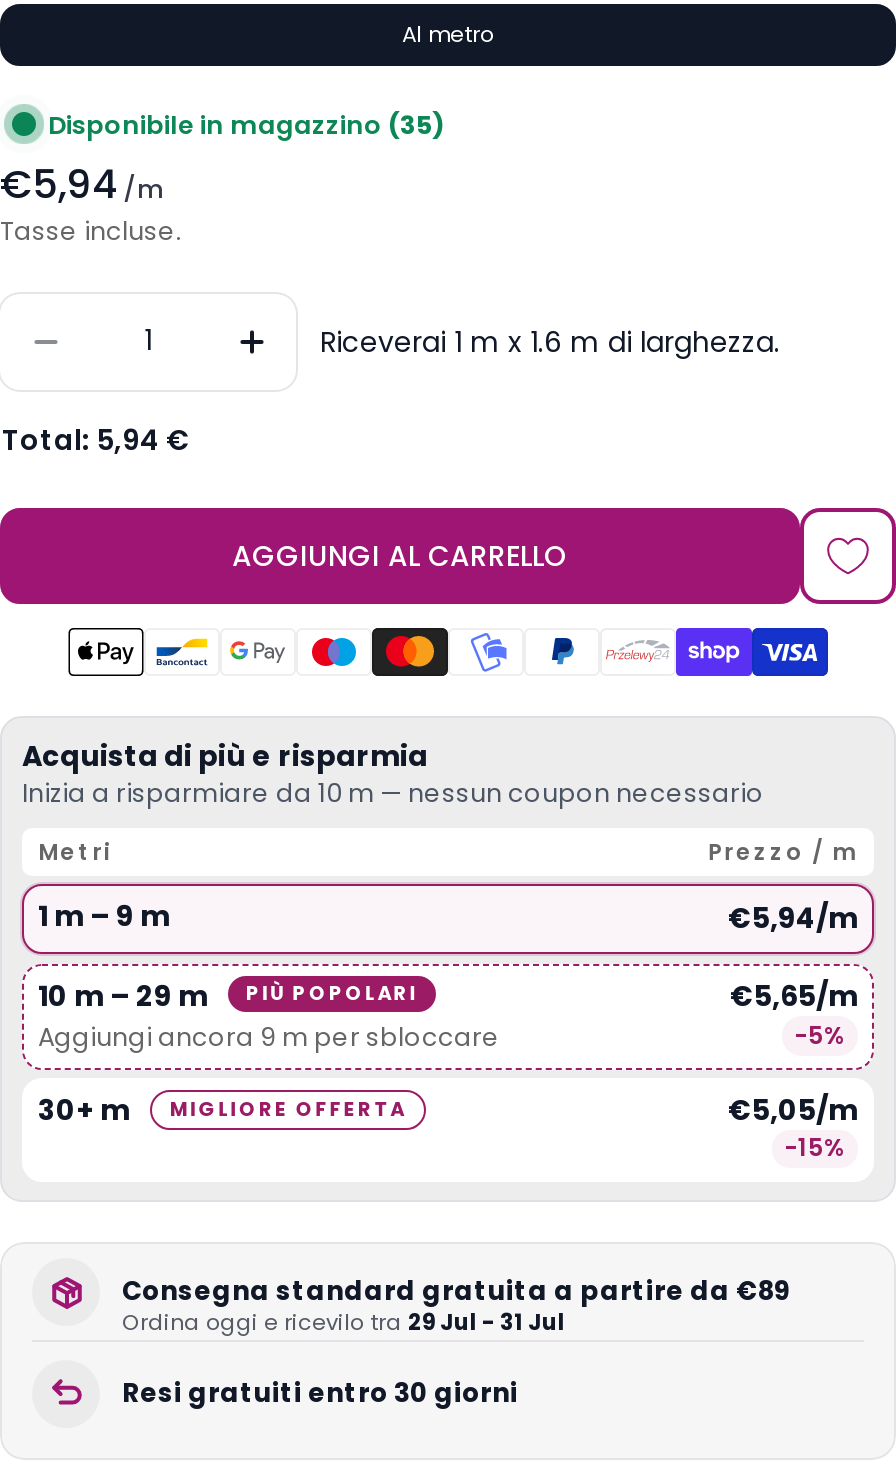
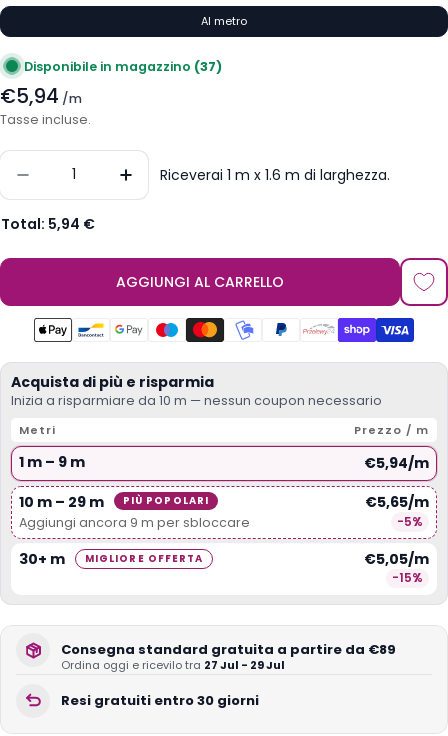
[48,108,444,142] Disponibile in magazzino (35) -> [24,58,222,75] Disponibile in magazzino (37)
[122,1307,566,1339] Ordina oggi e ricevilo tra 29 Jul - 31 Jul -> [61,657,285,673] Ordina oggi e ricevilo tra 27 Jul - 29 Jul

